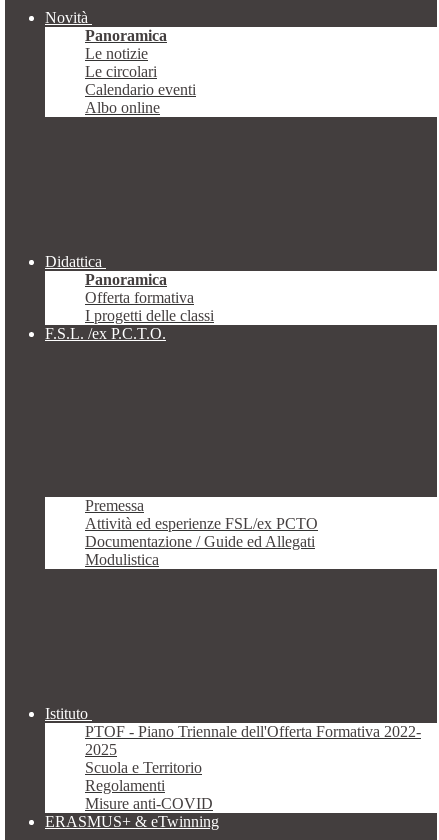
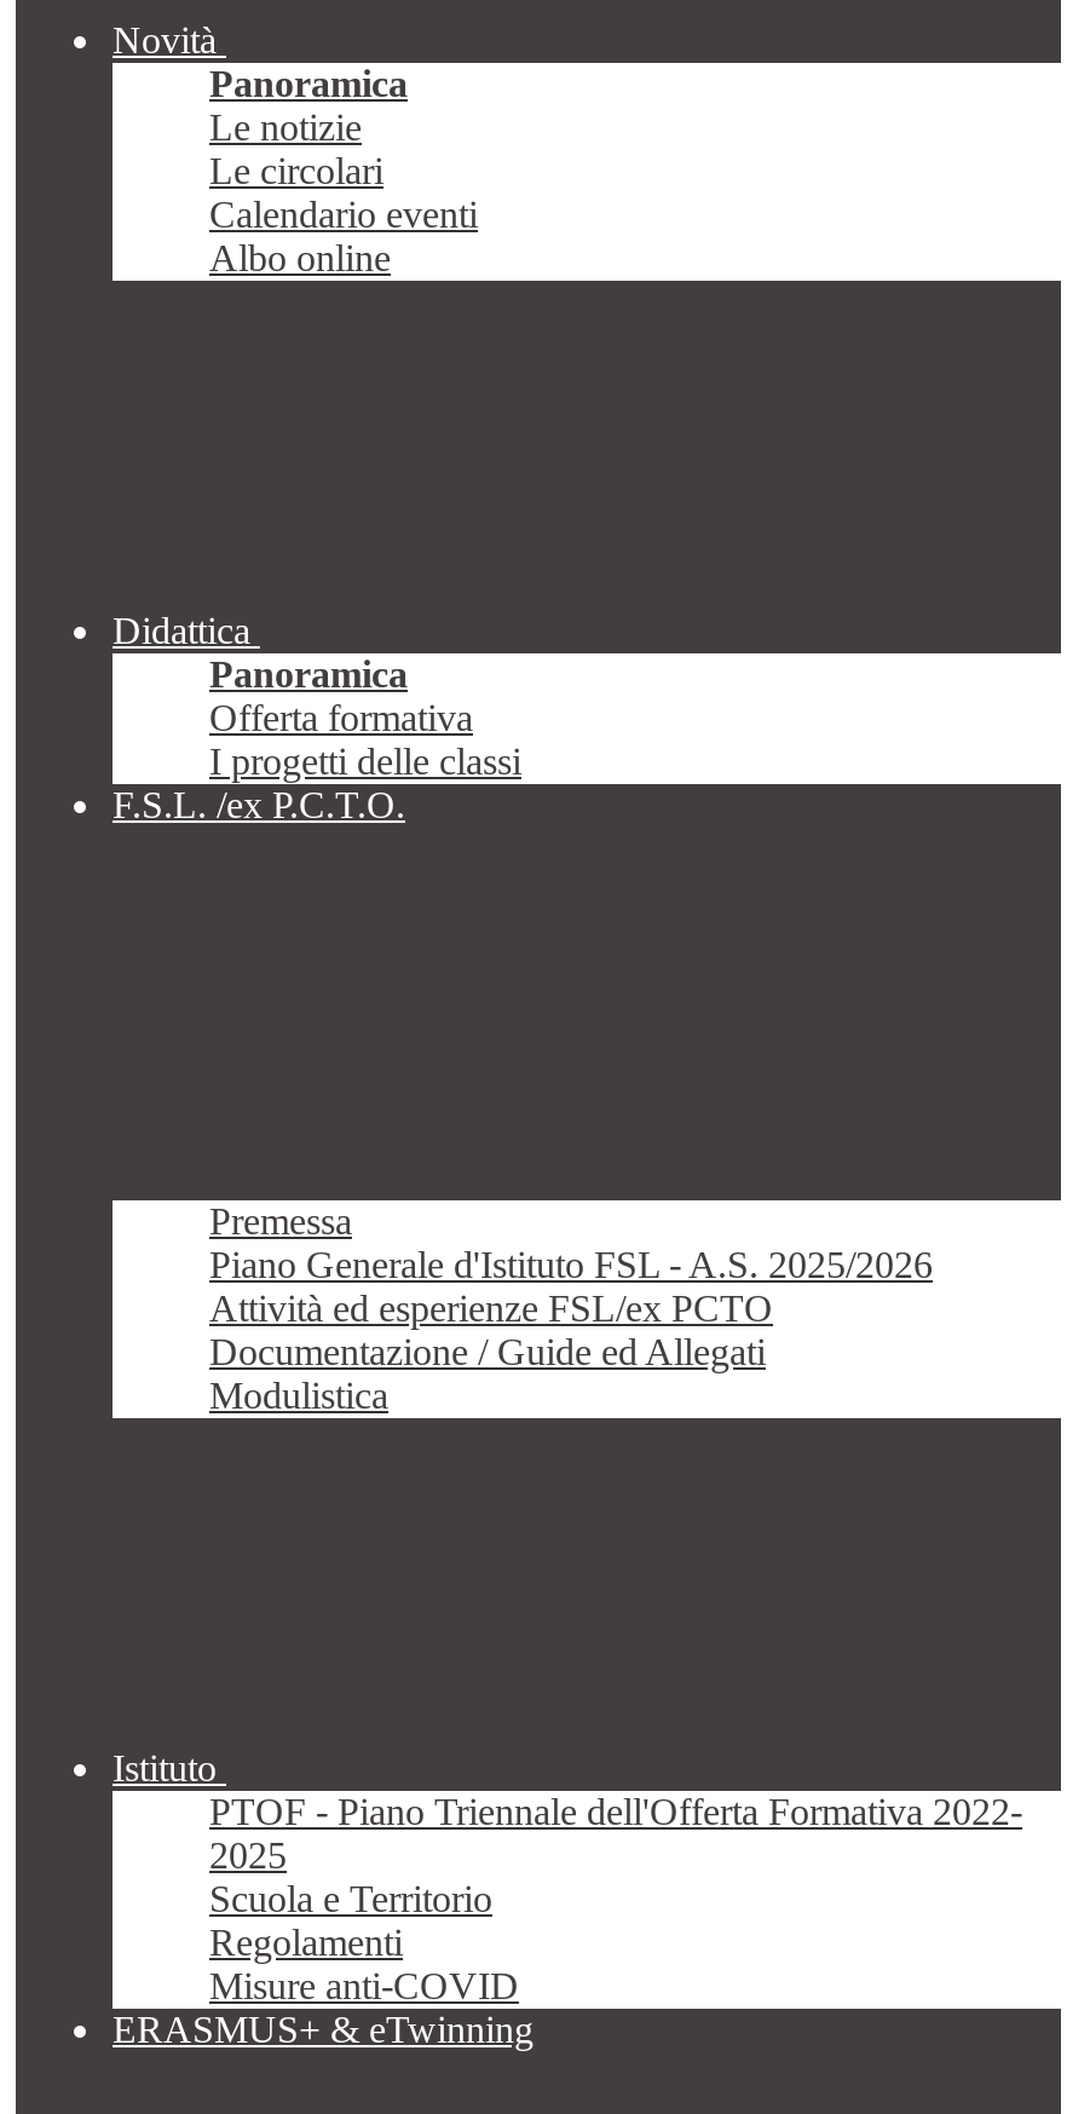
none -> [209,1245,933,1286] Piano Generale d'Istituto FSL - A.S. 2025/2026

